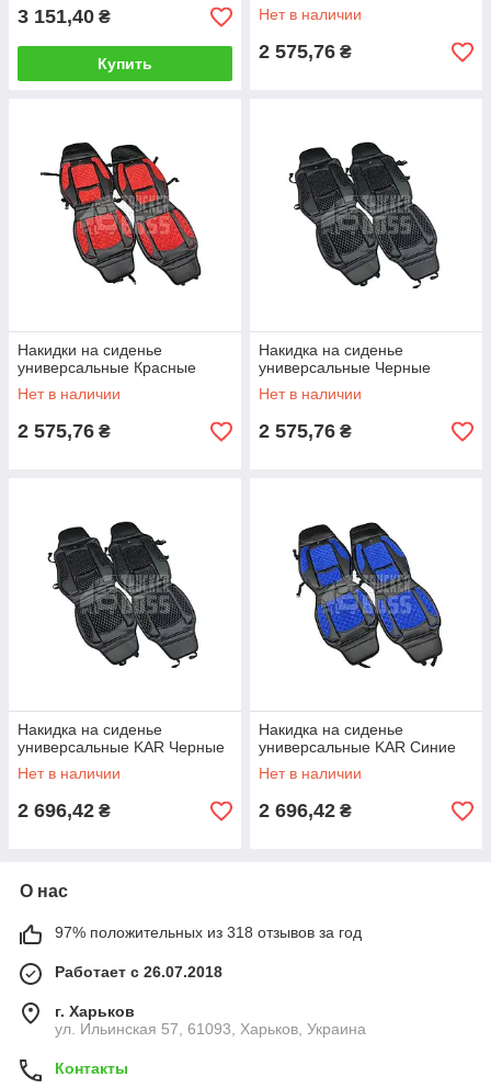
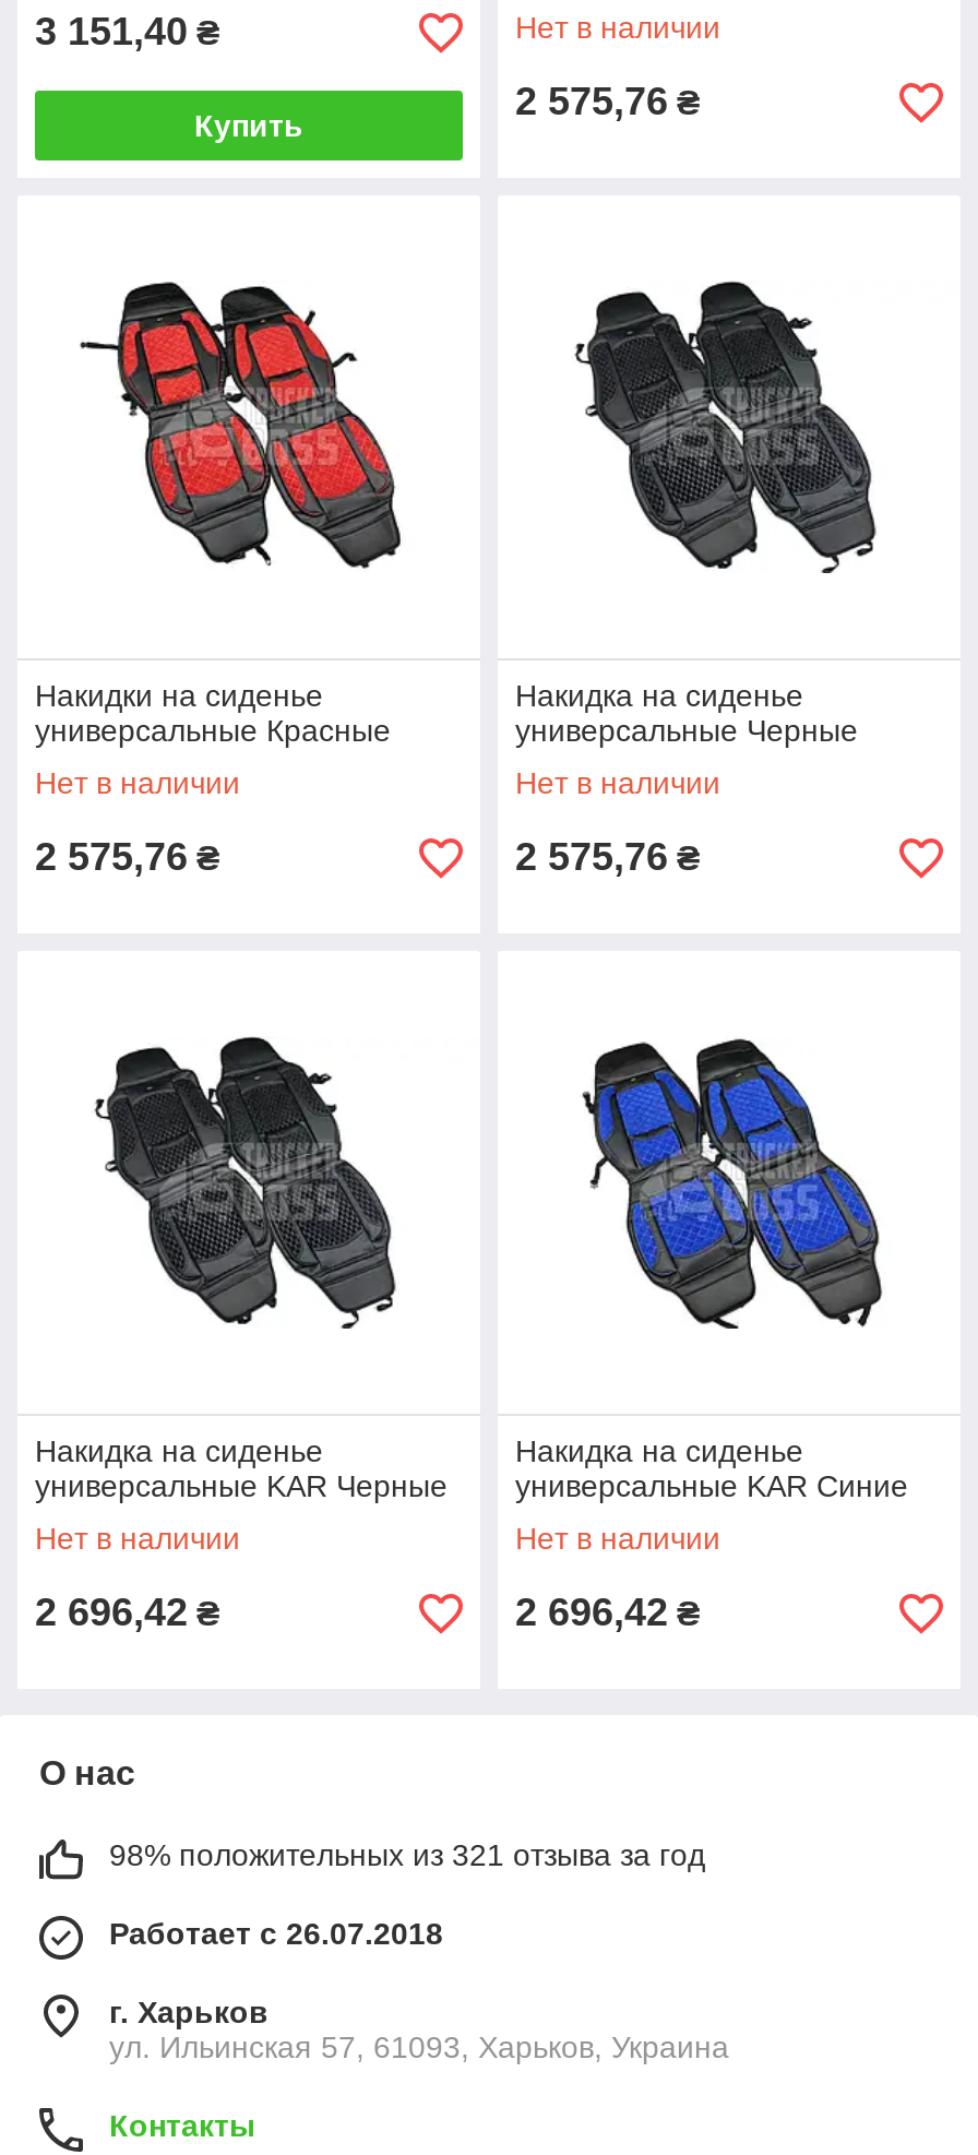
[55,923,362,941] 97% положительных из 318 отзывов за год -> [109,1837,705,1872] 98% положительных из 321 отзыва за год

